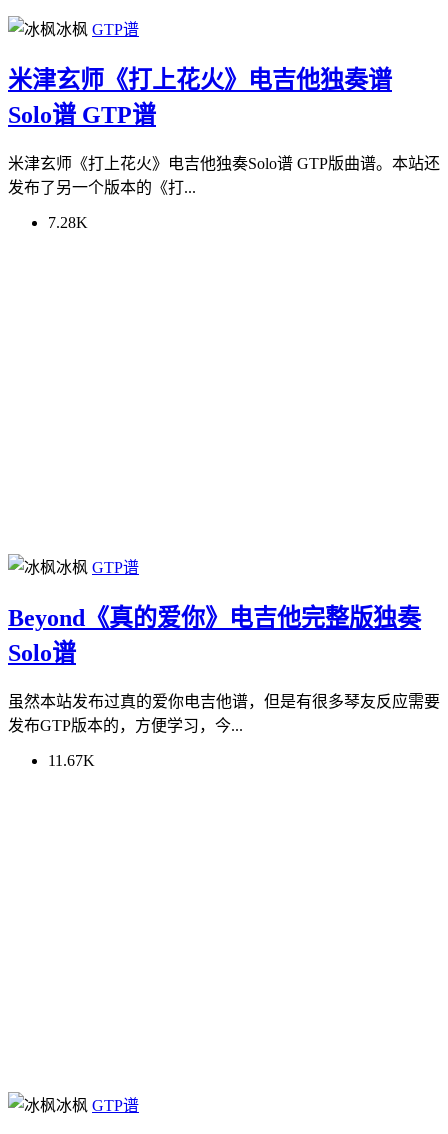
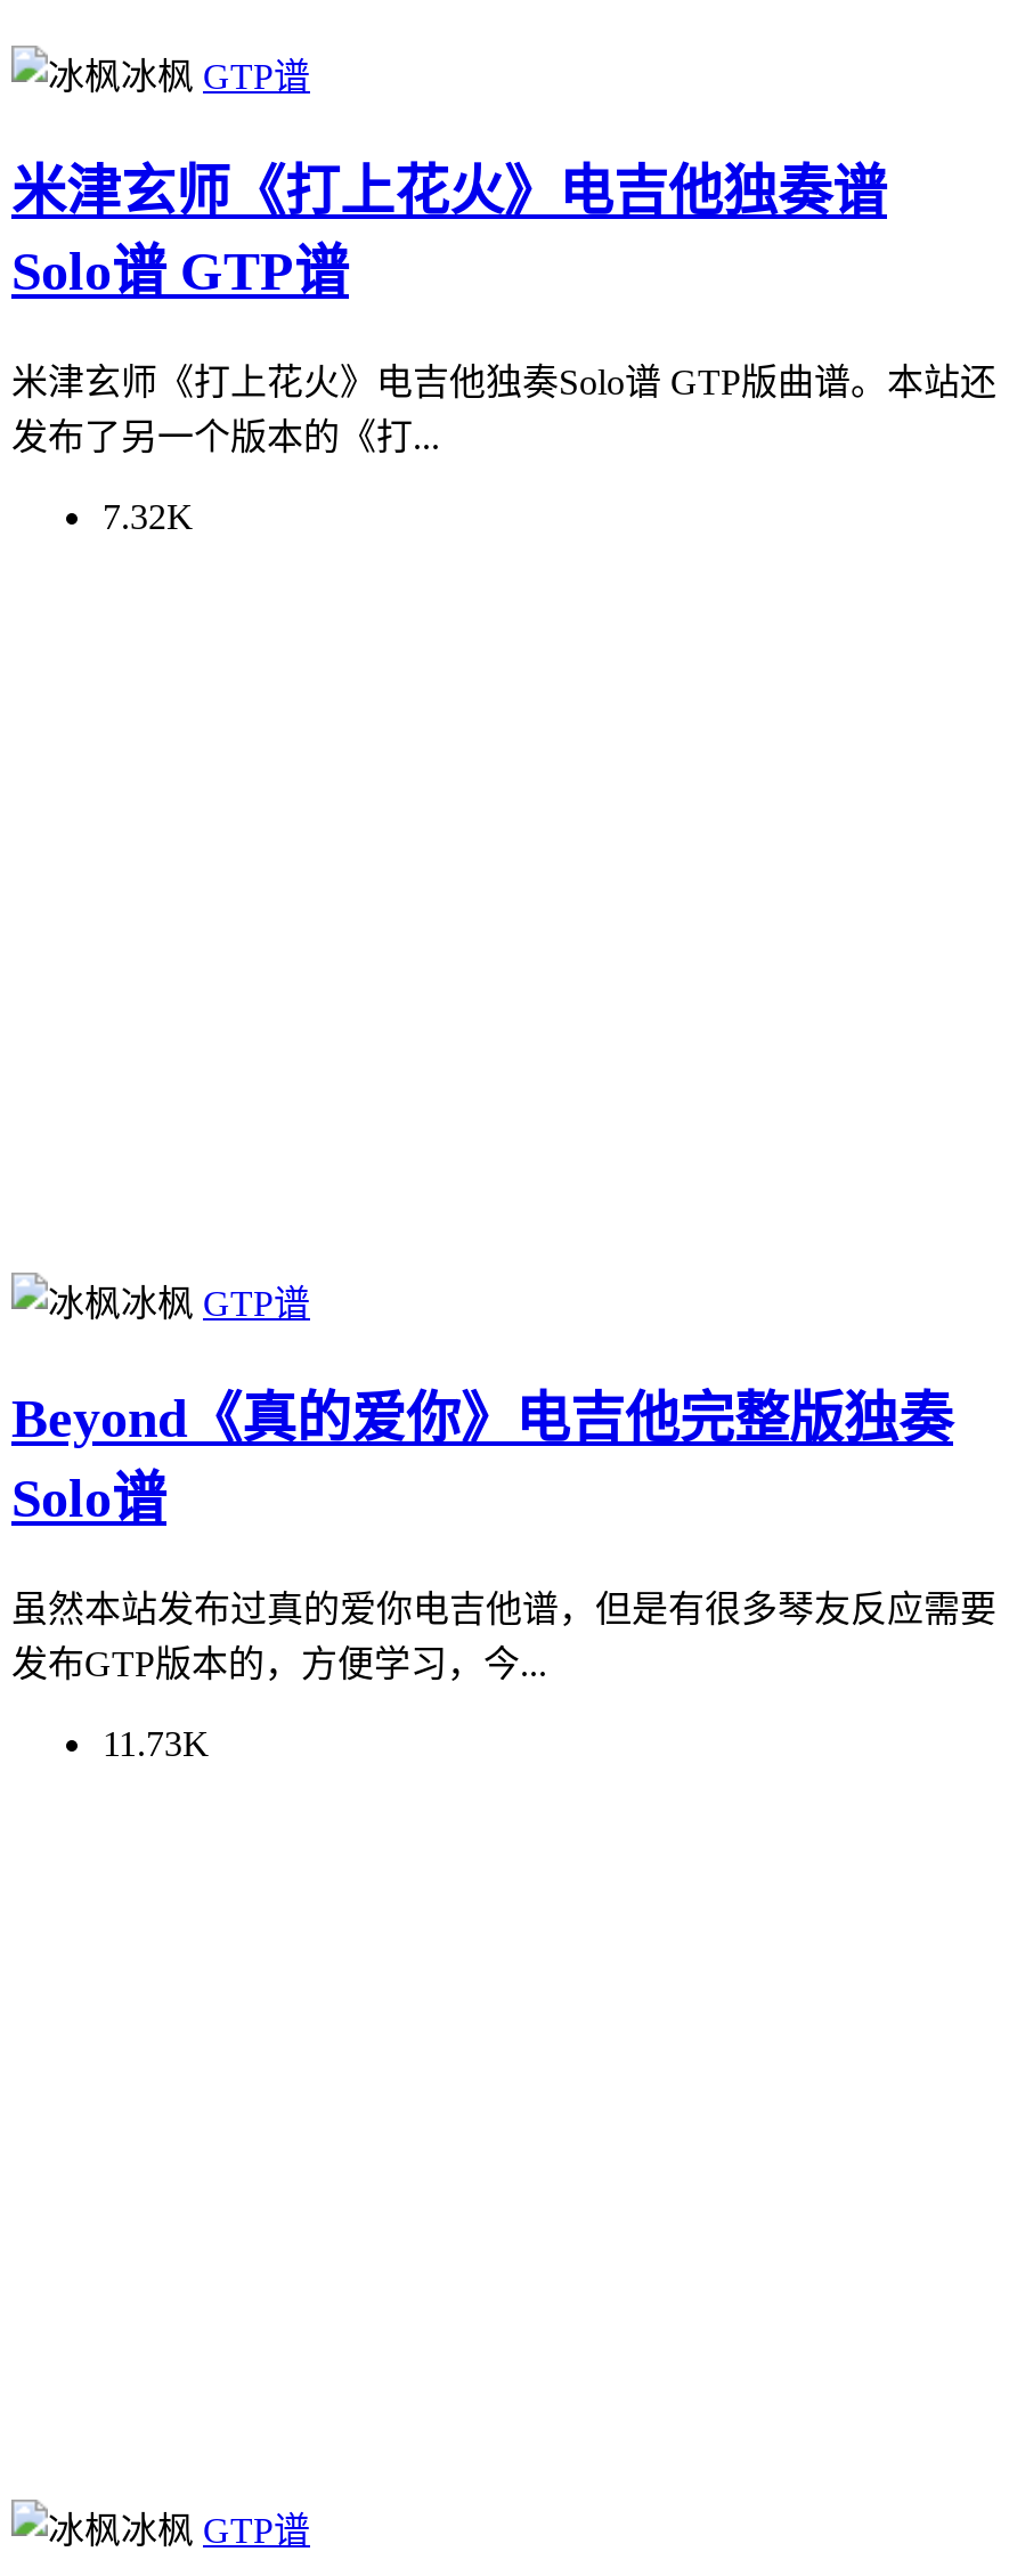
[48,214,88,231] 7.28K -> [103,497,194,536] 7.32K
[48,752,95,769] 11.67K -> [103,1724,210,1763] 11.73K

